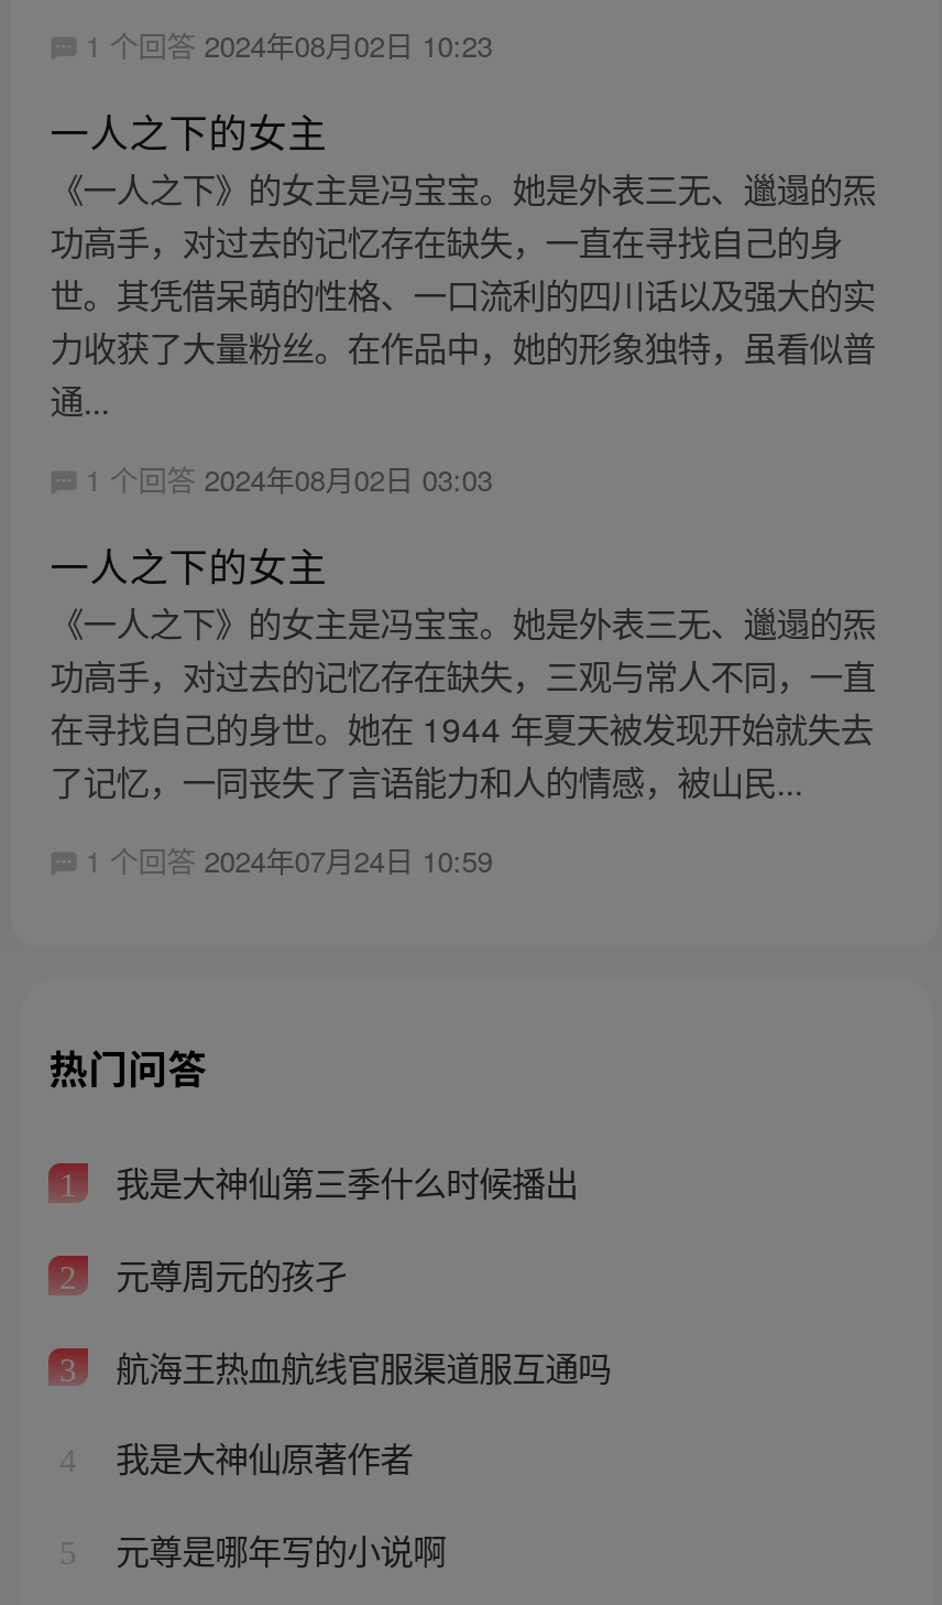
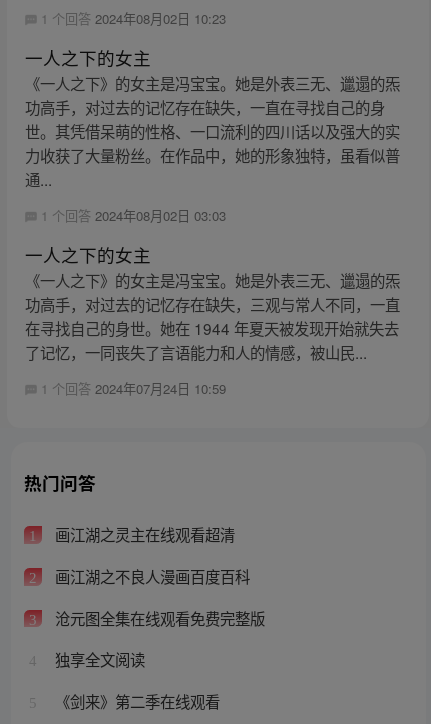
[107,1158,578,1206] 我是大神仙第三季什么时候播出 -> [51,523,235,545] 画江湖之灵主在线观看超清
[107,1249,347,1298] 元尊周元的孩孑 -> [51,565,250,587] 画江湖之不良人漫画百度百科
[107,1341,611,1390] 航海王热血航线官服渠道服互通吗 -> [51,607,265,629] 沧元图全集在线观看免费完整版
[107,1433,413,1481] 我是大神仙原著作者 -> [51,648,145,670] 独享全文阅读
[107,1524,446,1573] 元尊是哪年写的小说啊 -> [51,690,220,712] 《剑来》第二季在线观看

